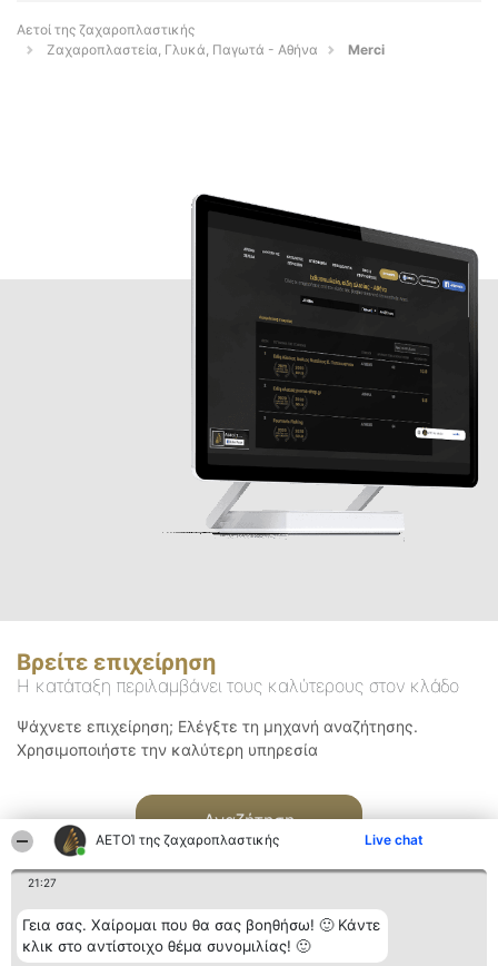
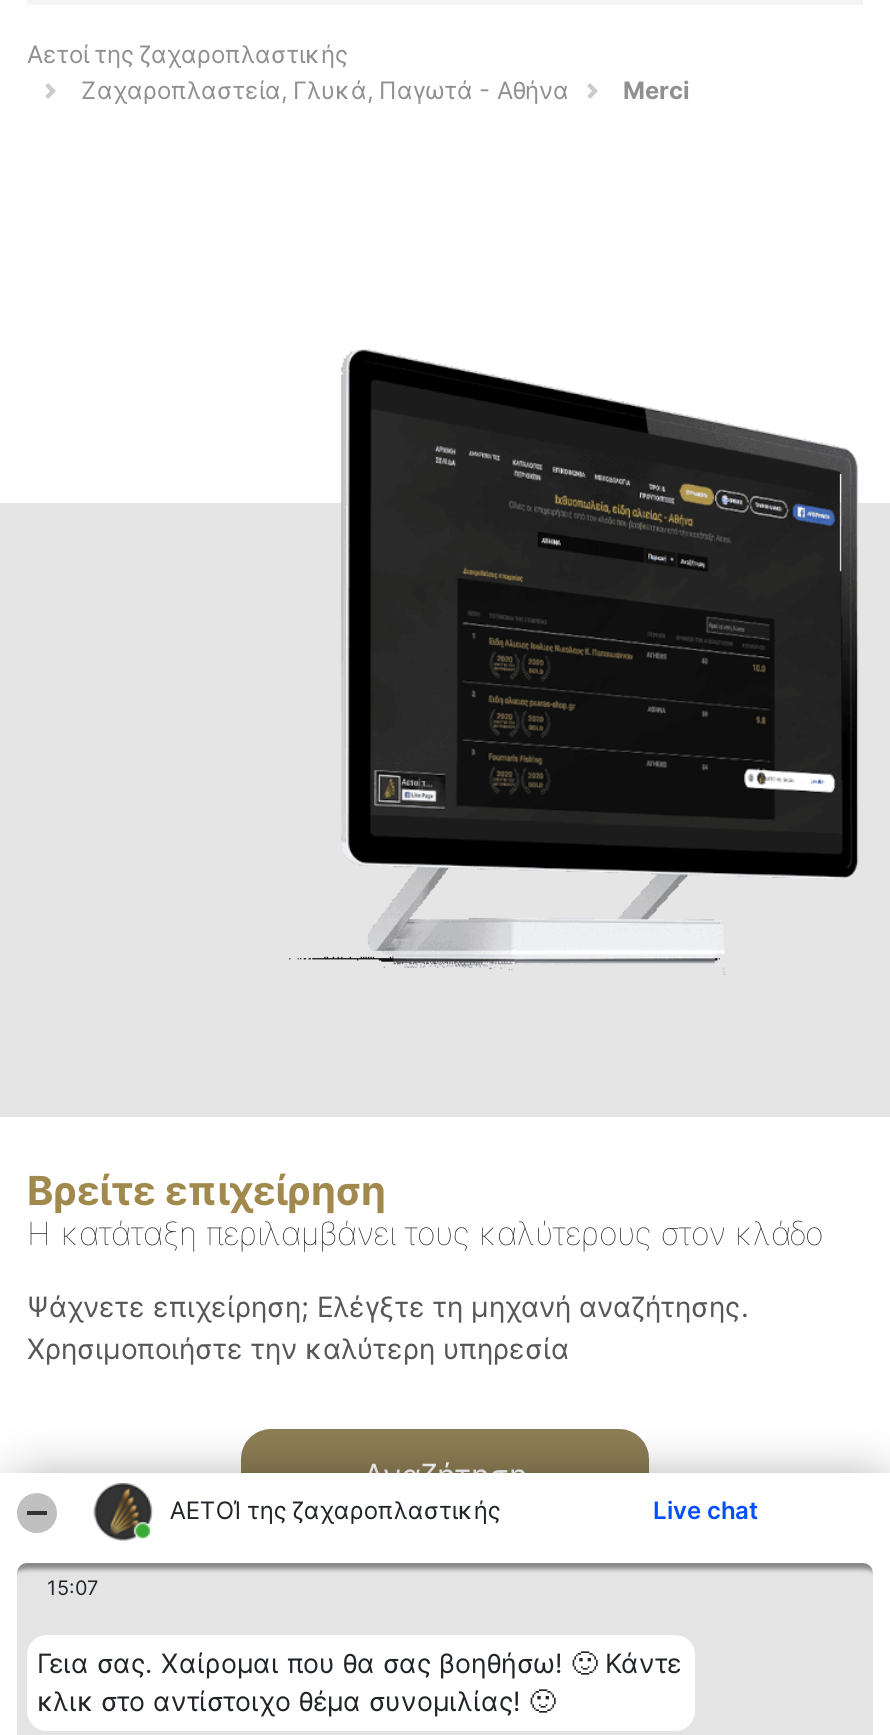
[28,876,57,889] 21:27 -> [47,1575,99,1599] 15:07

